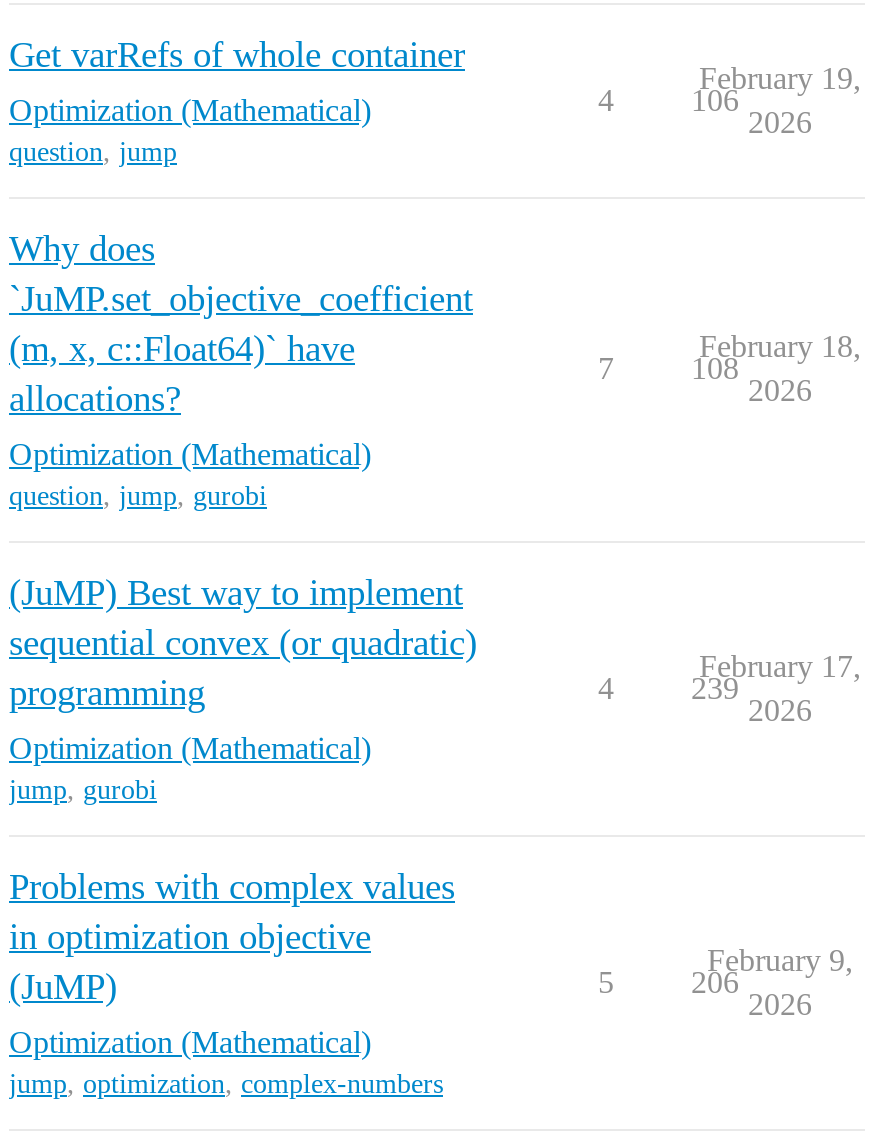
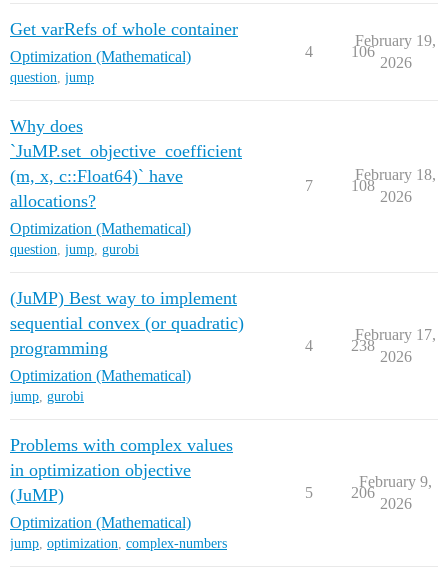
[691,671,739,705] 239 -> [351,337,375,354] 238

